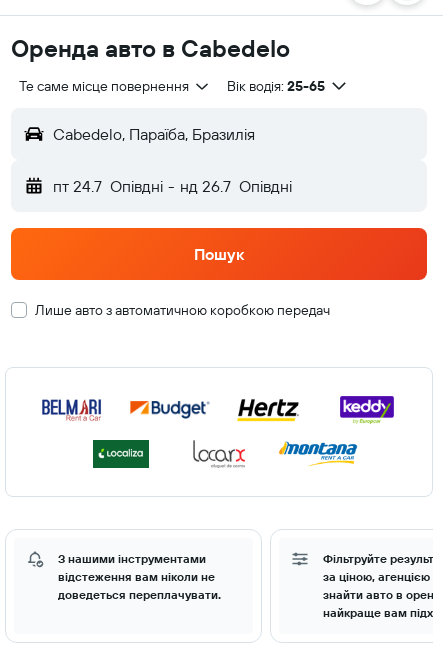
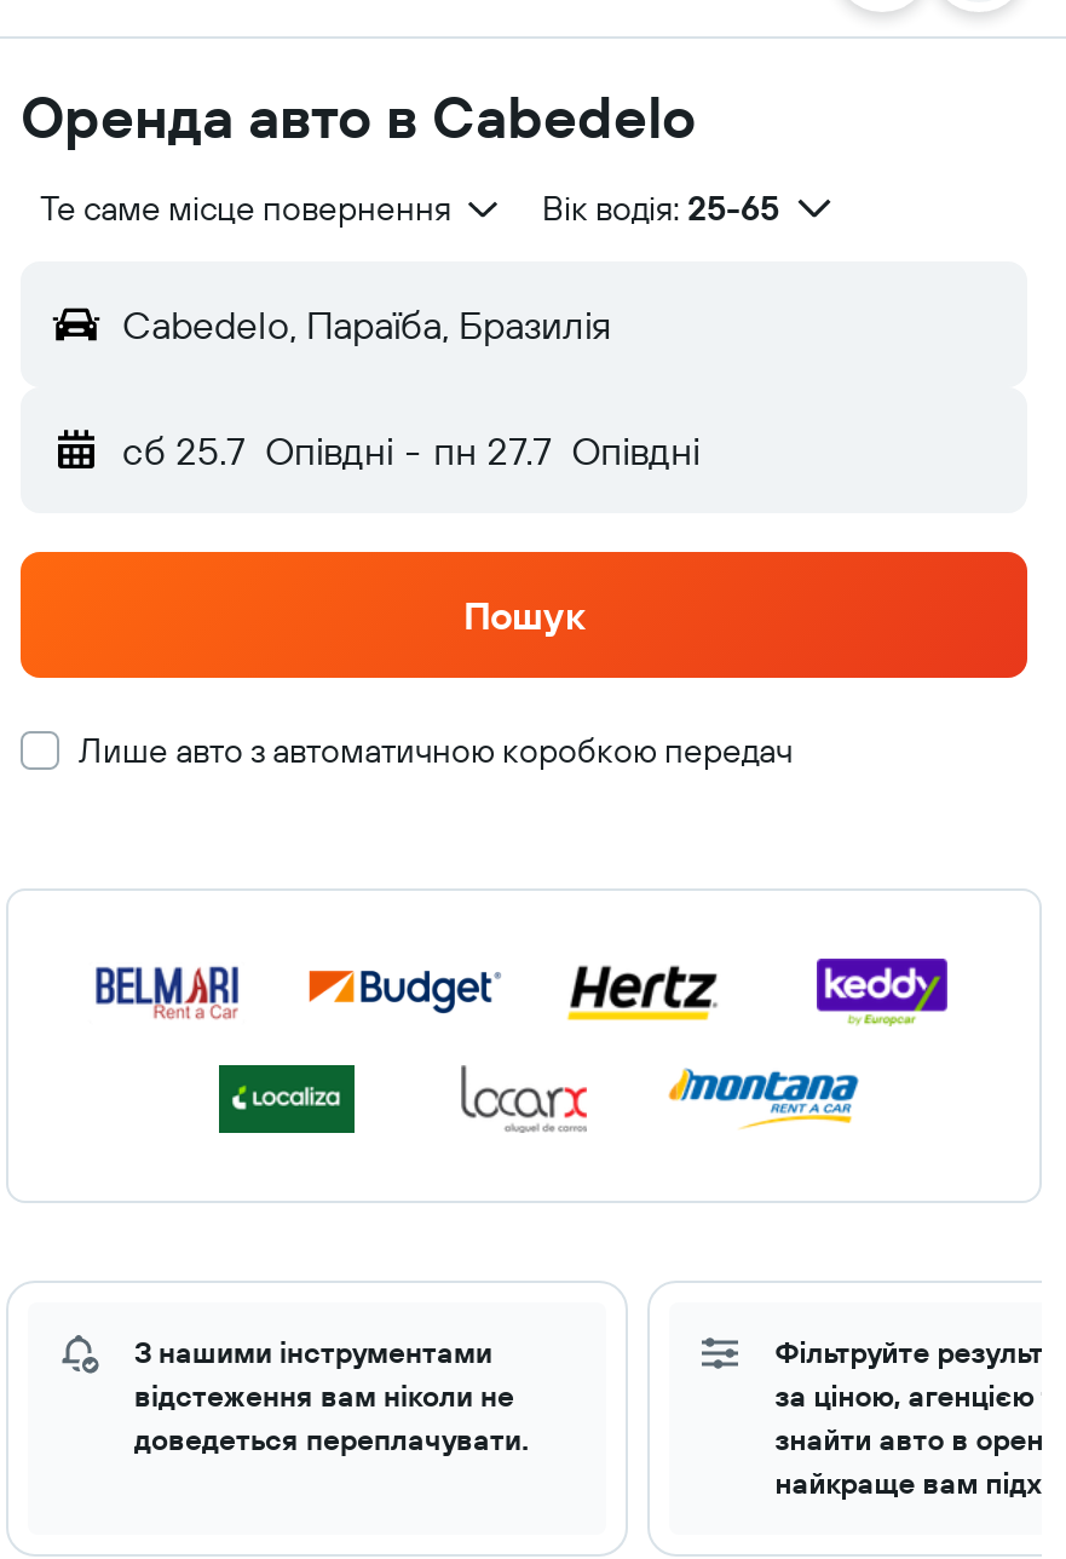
[53,176,292,196] пт 24.7 Опівдні - нд 26.7 Опівдні -> [122,426,700,474] сб 25.7 Опівдні - пн 27.7 Опівдні

